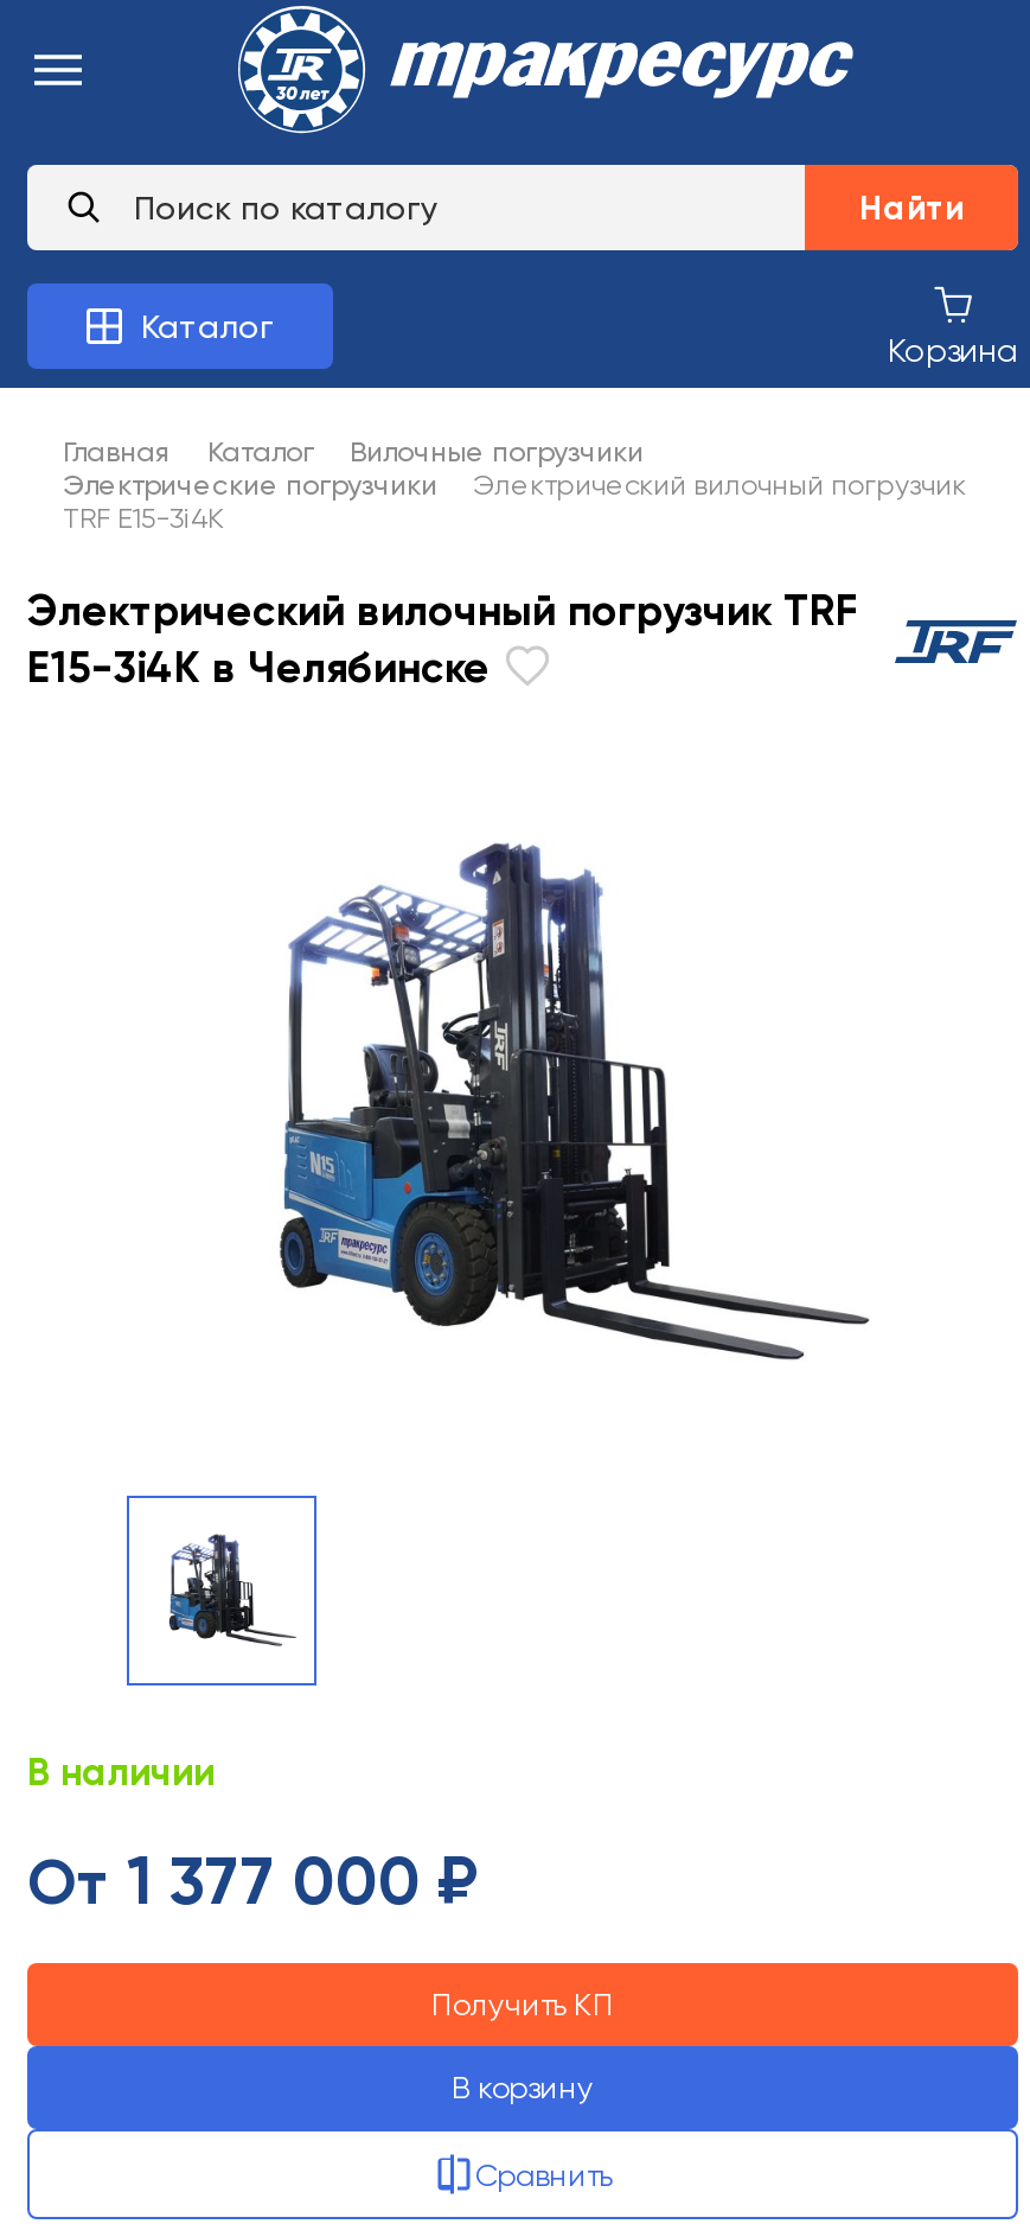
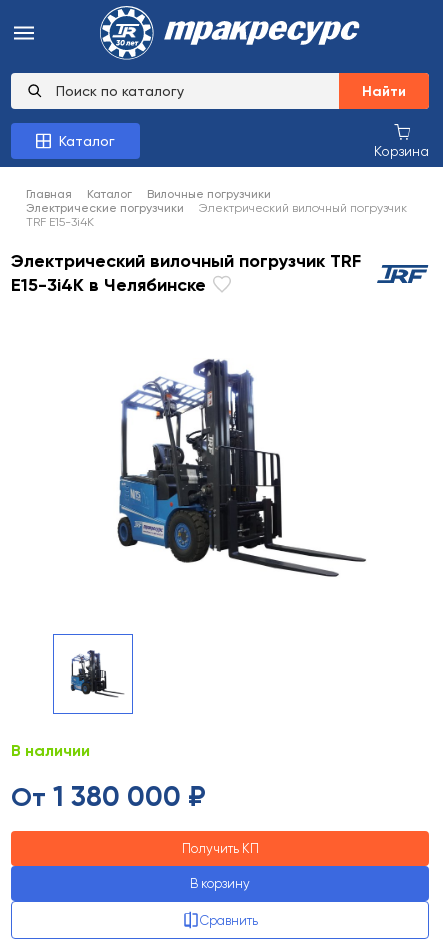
[27,1842,480,1920] От 1 377 000 ₽ -> [11,780,206,813] От 1 380 000 ₽

